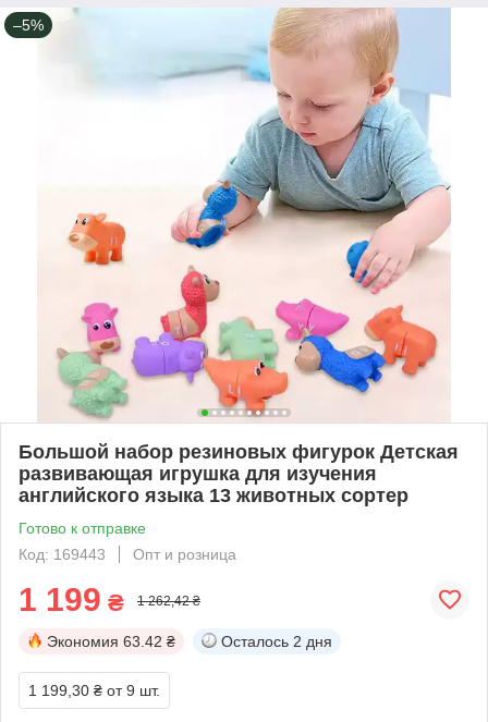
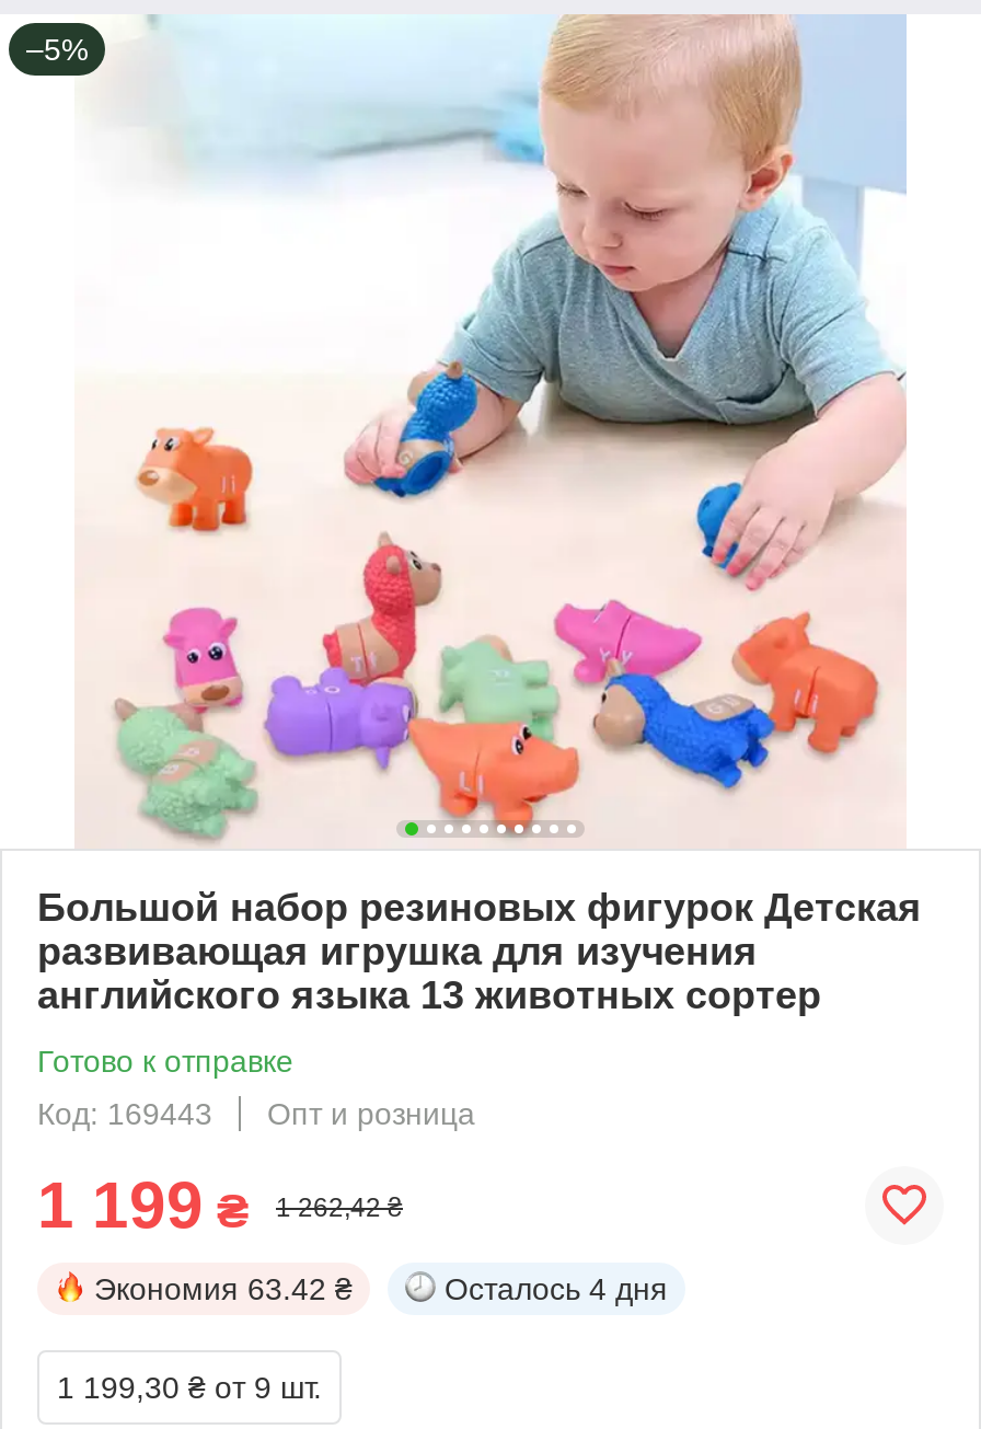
[221,632,332,650] Осталось 2 дня -> [445,1271,668,1306] Осталось 4 дня

